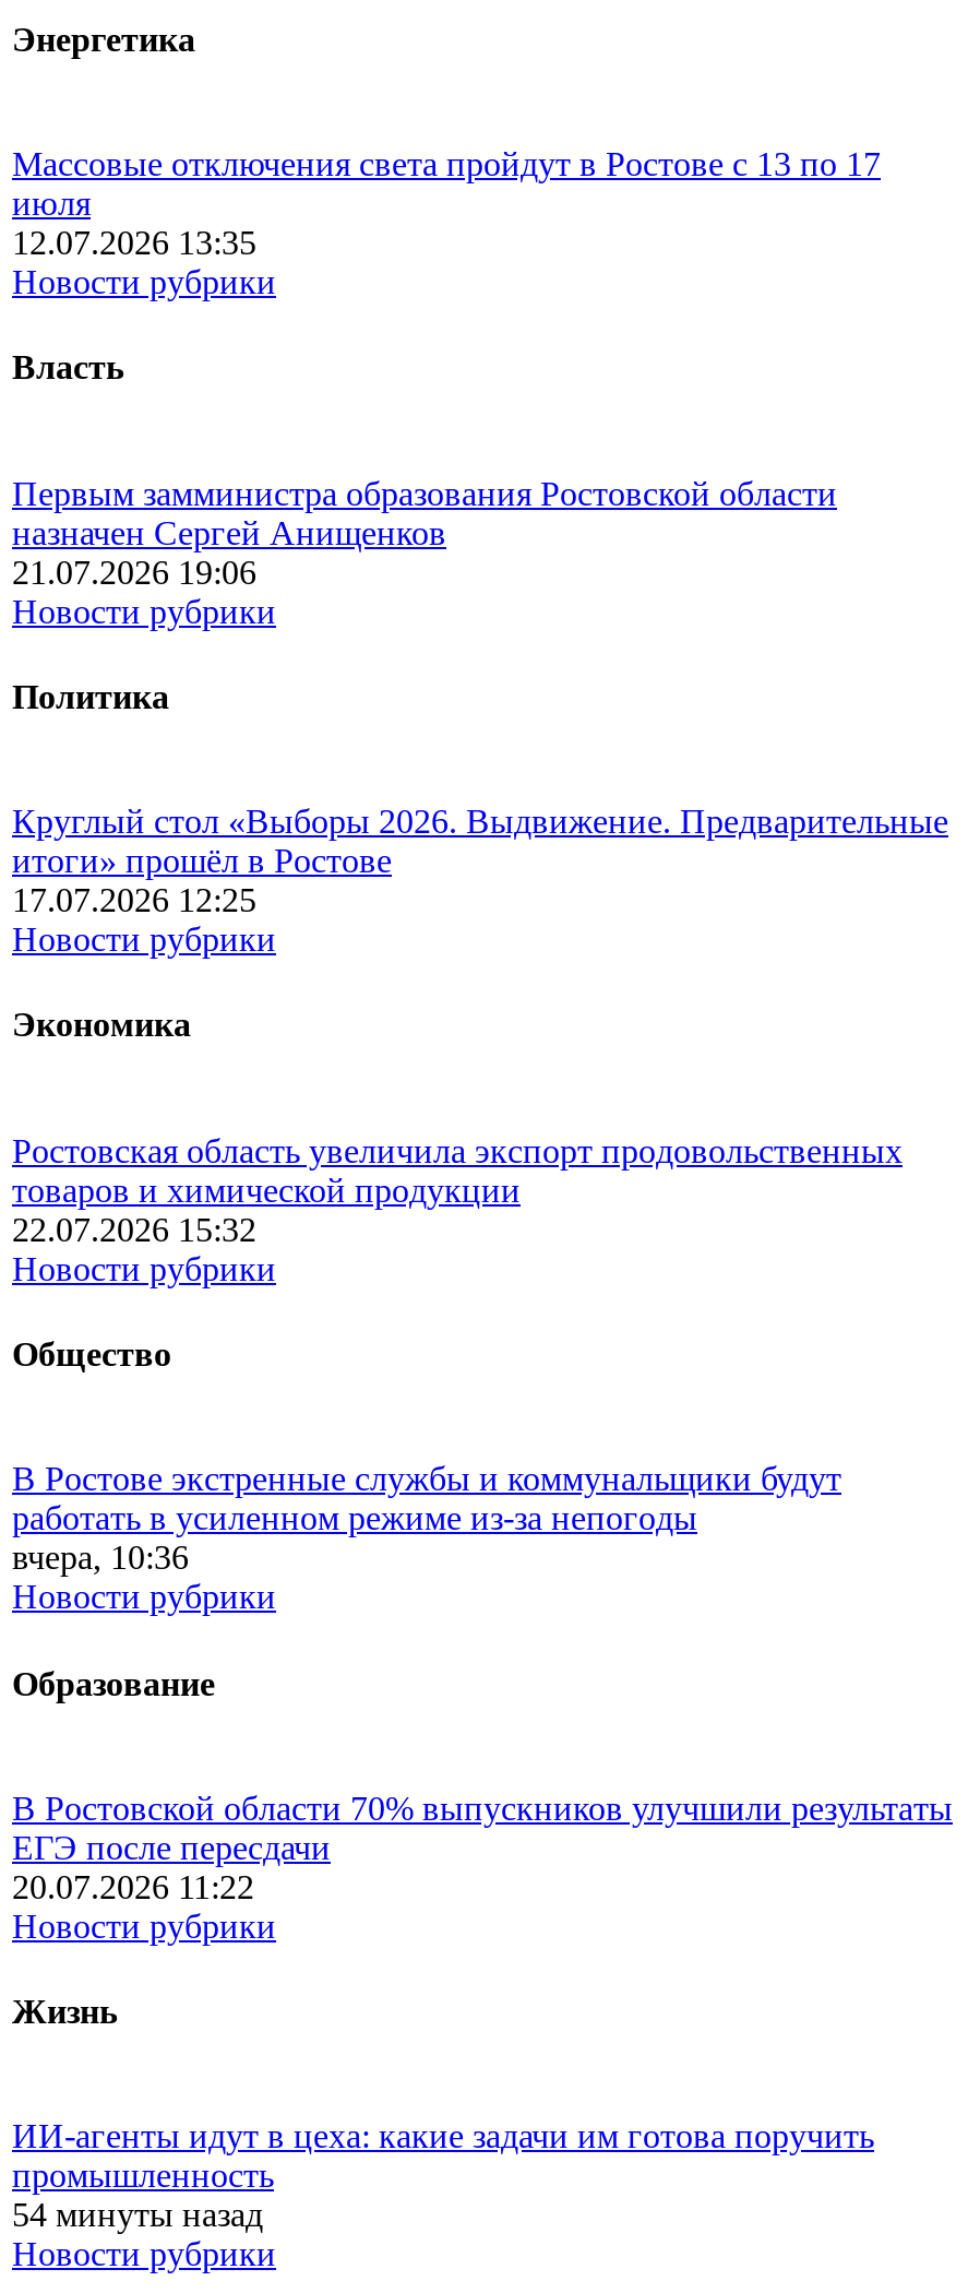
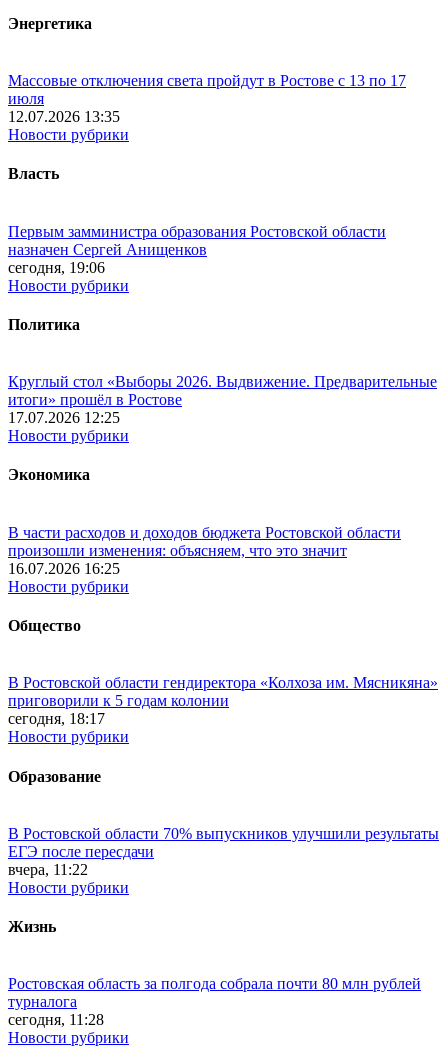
[12,553,256,590] 21.07.2026 19:06 -> [8,259,105,276] сегодня, 19:06
[12,1132,903,1247] Ростовская область увеличила экспорт продовольственных | товаров и химической продукции | 22.07.2026 15:32 -> [8,524,401,577] В части расходов и доходов бюджета Ростовской области | произошли изменения: объясняем, что это значит | 16.07.2026 16:25
[12,1461,841,1576] В Ростове экстренные службы и коммунальщики будут | работать в усиленном режиме из-за непогоды | вчера, 10:36 -> [8,674,438,727] В Ростовской области гендиректора «Колхоза им. Мясникяна» | приговорили к 5 годам колонии | сегодня, 18:17
[12,1868,254,1905] 20.07.2026 11:22 -> [8,861,88,878] вчера, 11:22
[12,2118,874,2234] ИИ-агенты идут в цеха: какие задачи им готова поручить | промышленность | 54 минуты назад -> [8,975,421,1028] Ростовская область за полгода собрала почти 80 млн рублей | турналога | сегодня, 11:28

